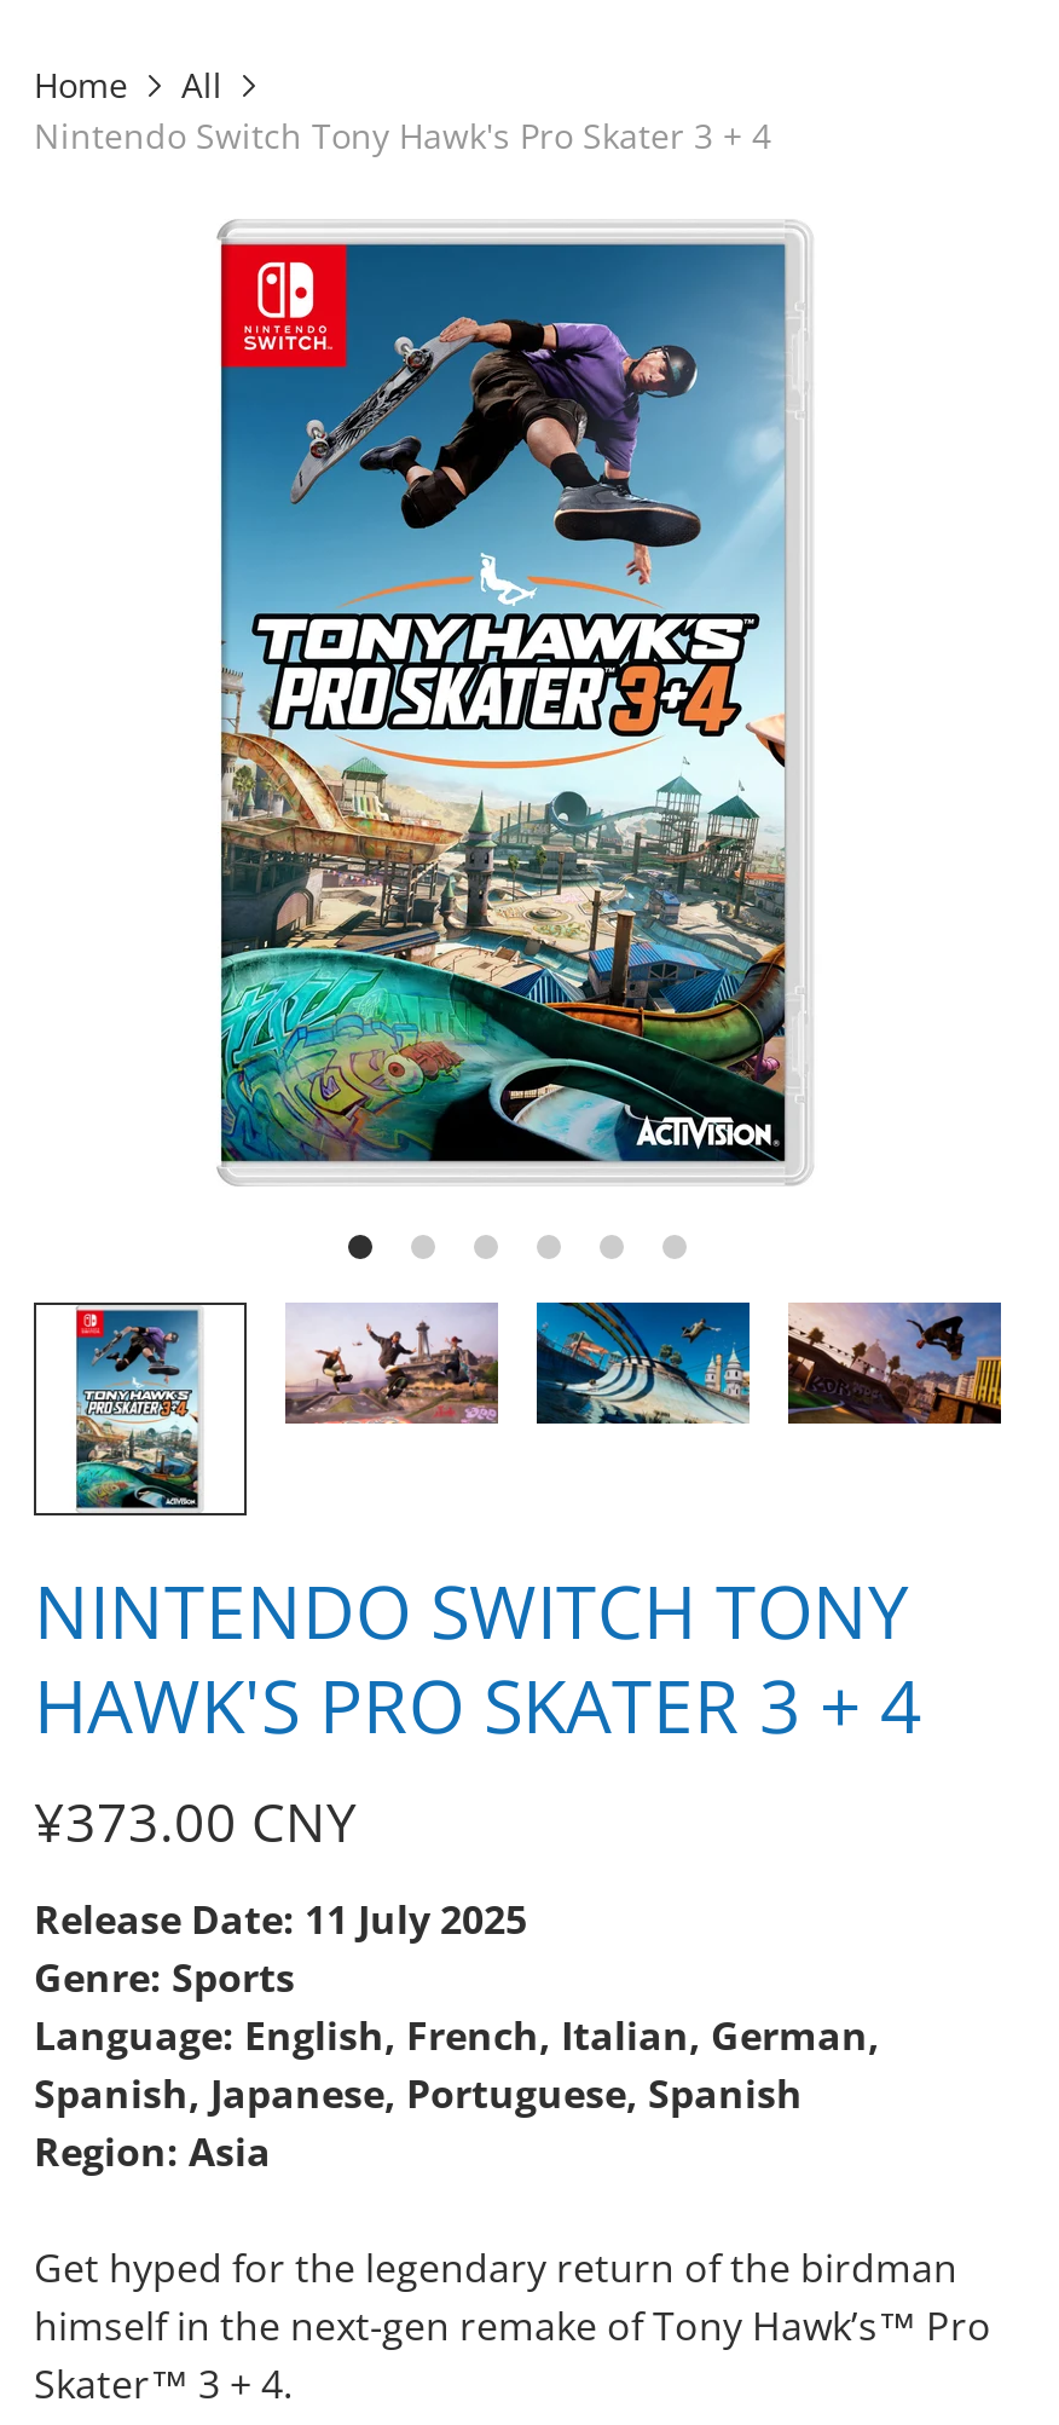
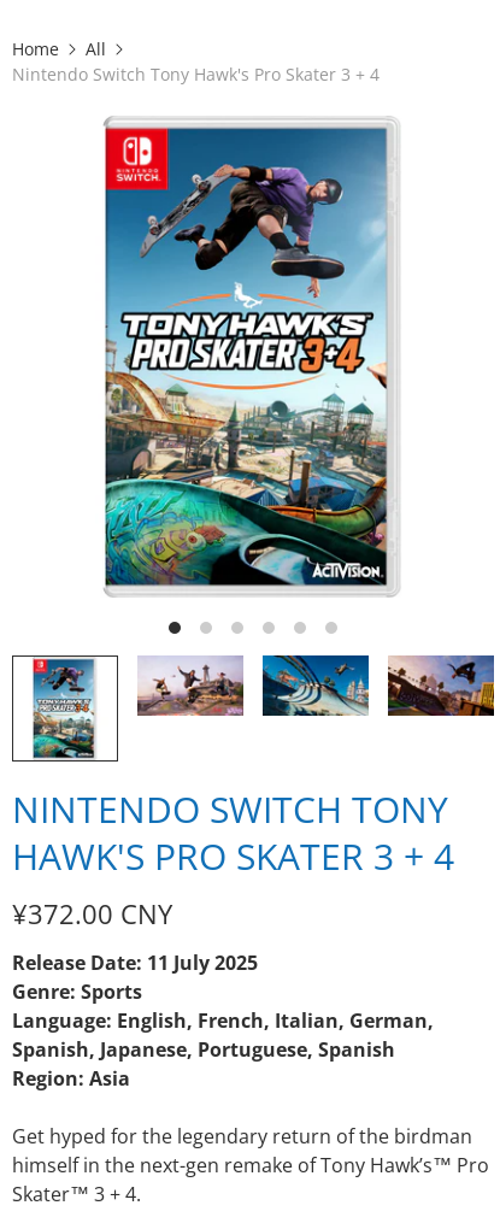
[34,1784,355,1857] ¥373.00 CNY -> [12,895,172,931] ¥372.00 CNY

